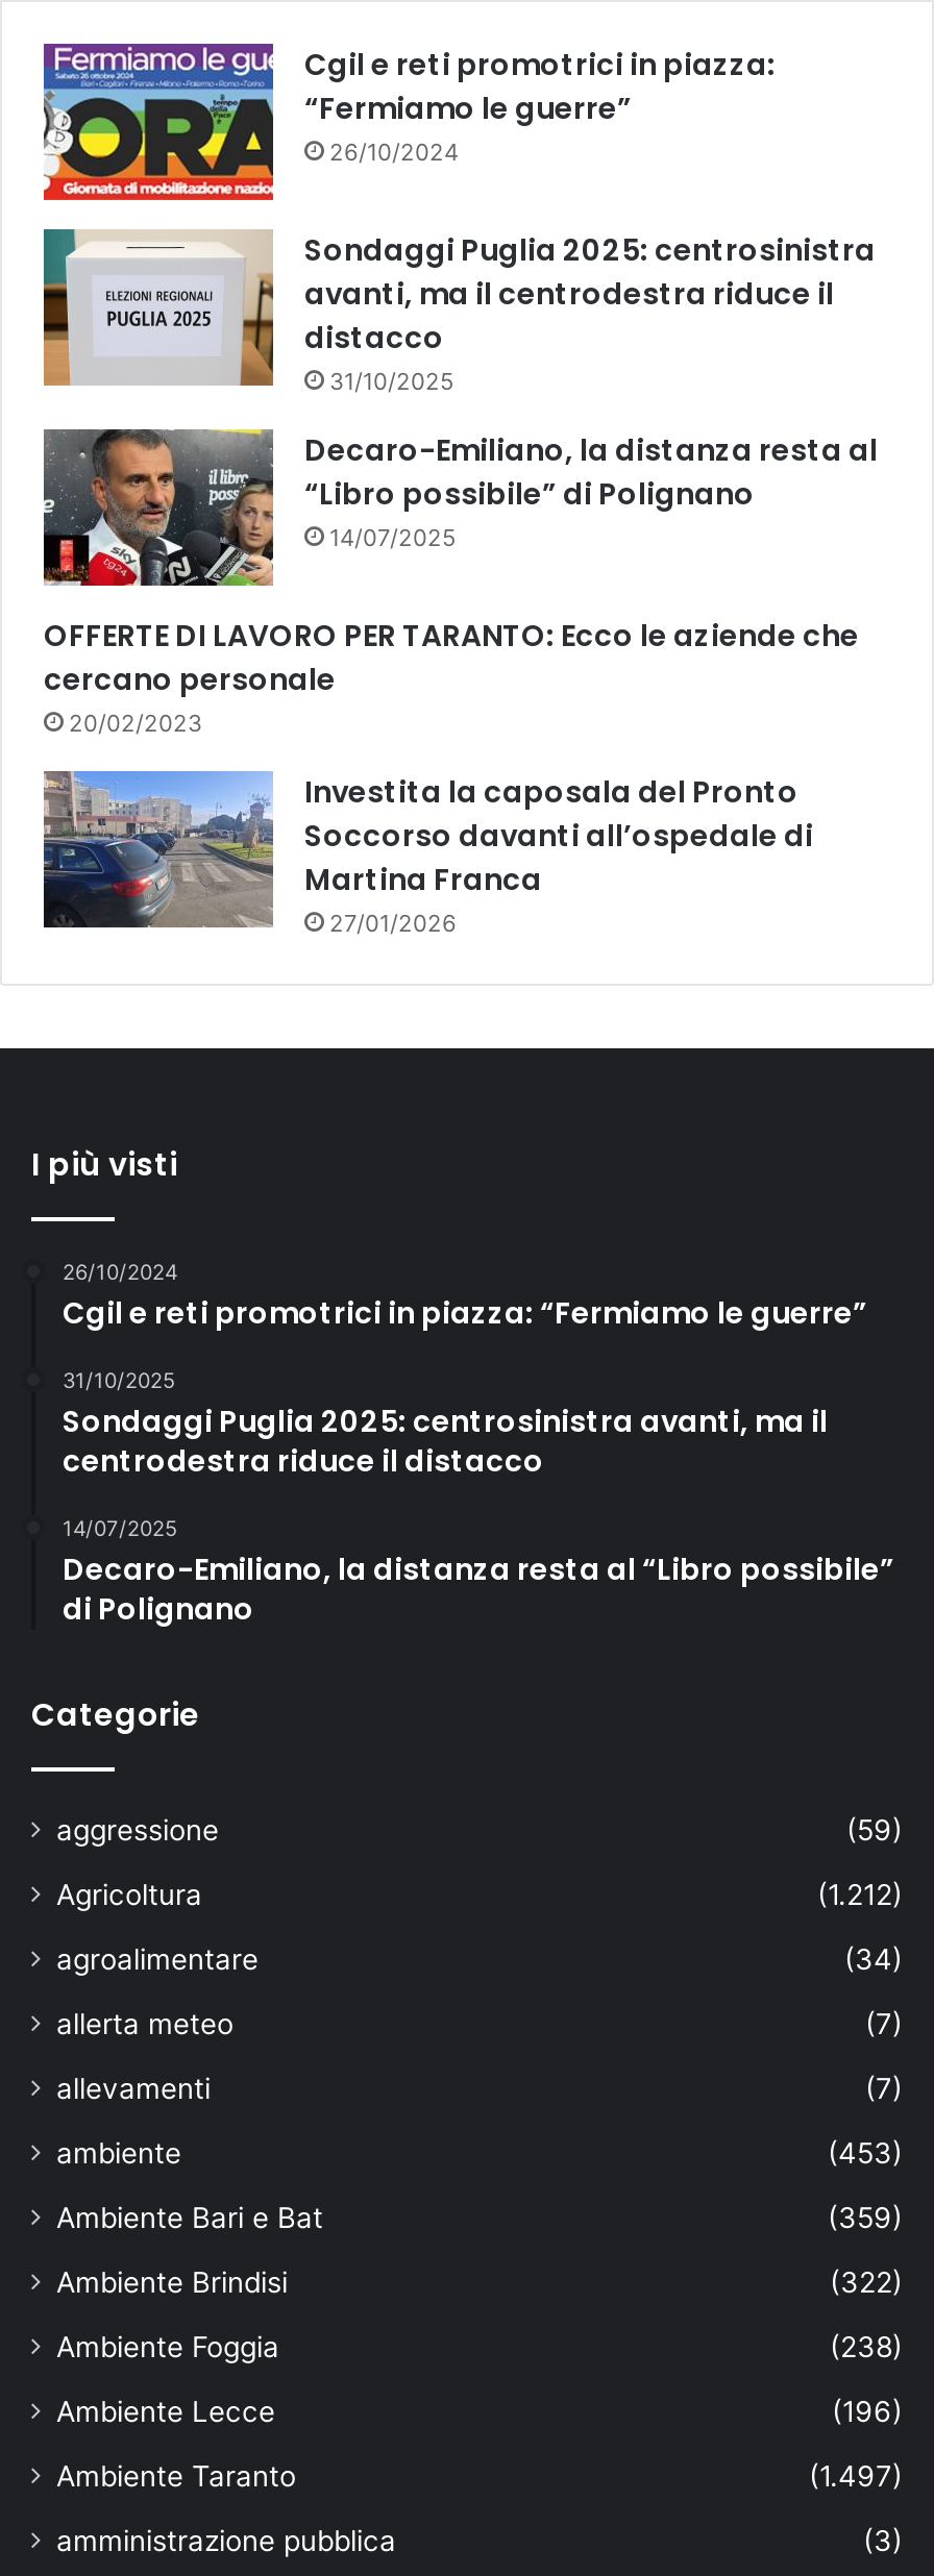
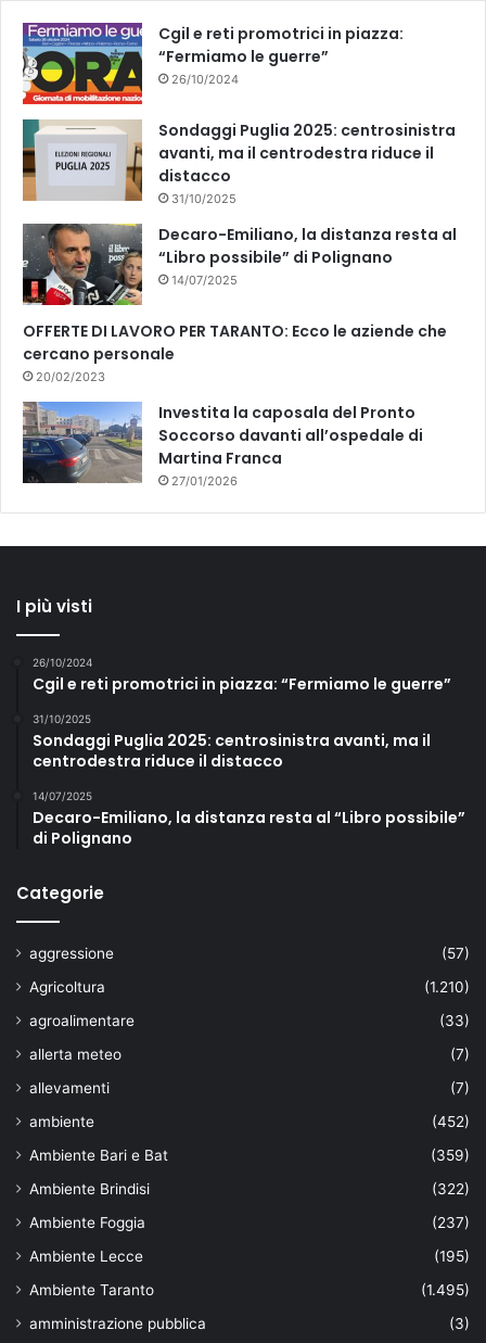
[846,1813,903,1846] (59) -> [442,944,470,962] (57)
[817,1877,903,1911] (1.212) -> [424,978,470,995] (1.210)
[844,1942,903,1975] (34) -> [439,1012,470,1029] (33)
[828,2136,903,2169] (453) -> [432,1113,470,1130] (452)
[830,2330,903,2363] (238) -> [432,1214,470,1231] (237)
[832,2394,903,2428] (196) -> [434,1247,470,1265] (195)
[809,2459,903,2492] (1.497) -> [421,1281,470,1298] (1.495)

